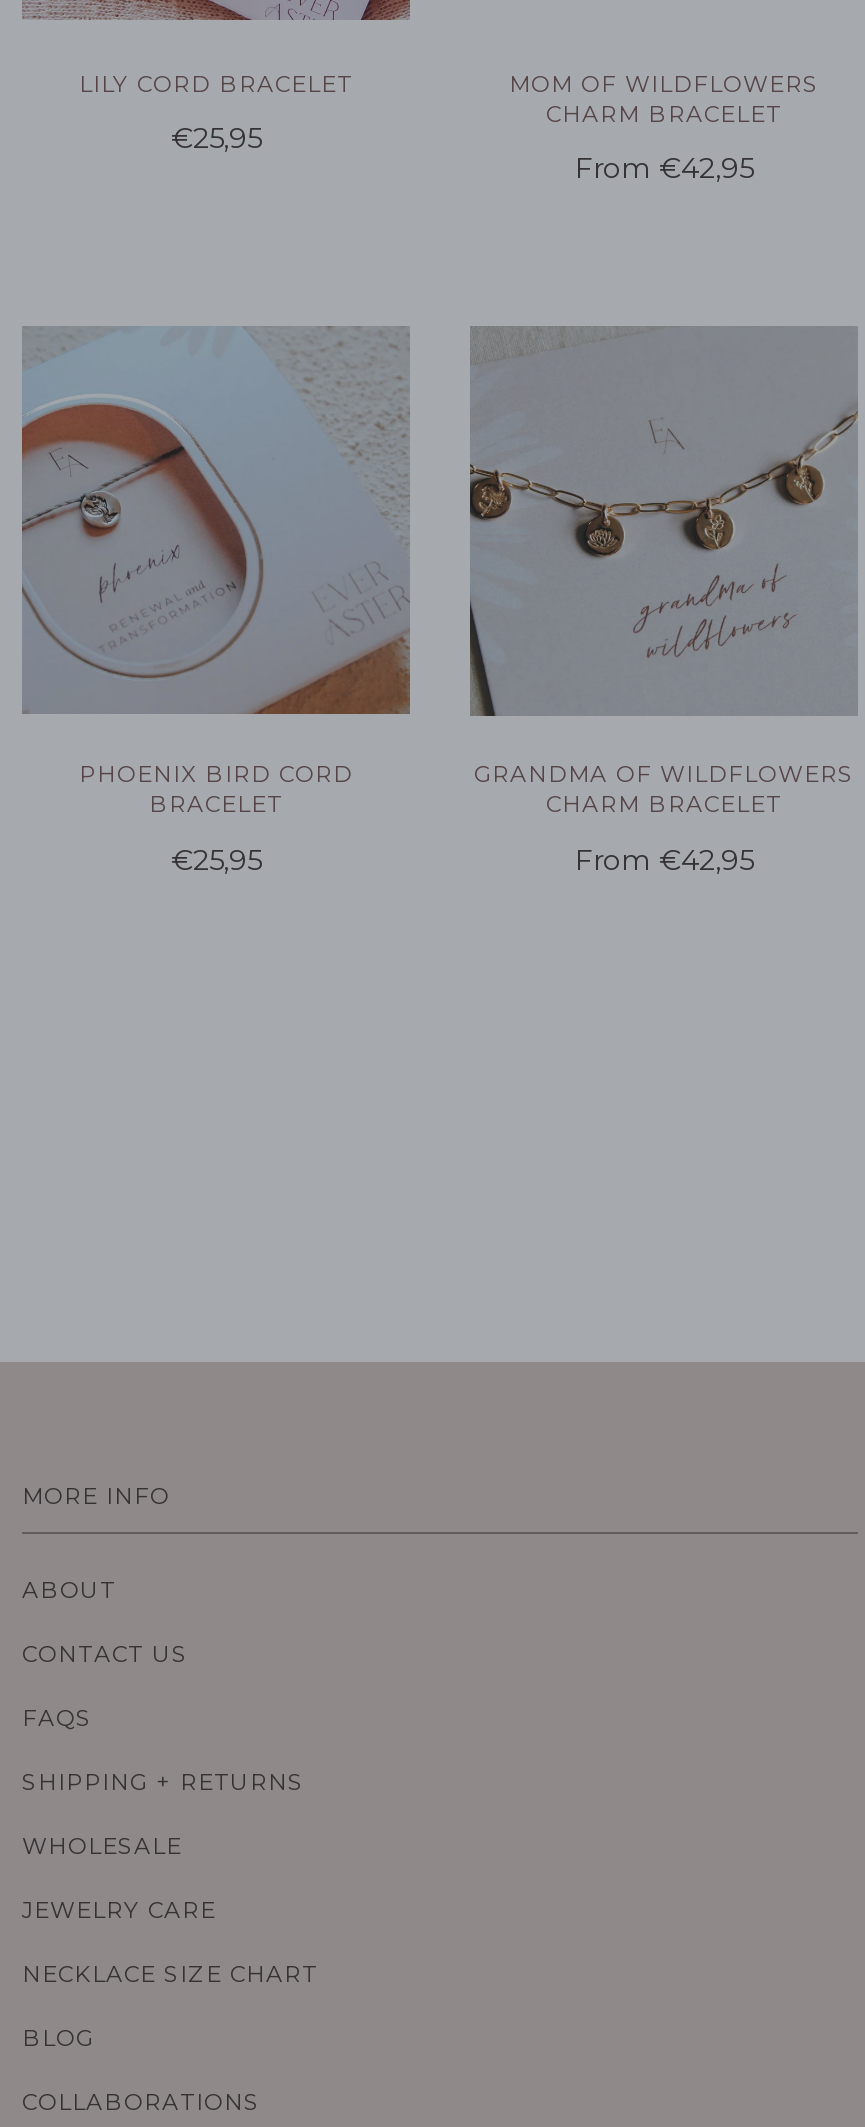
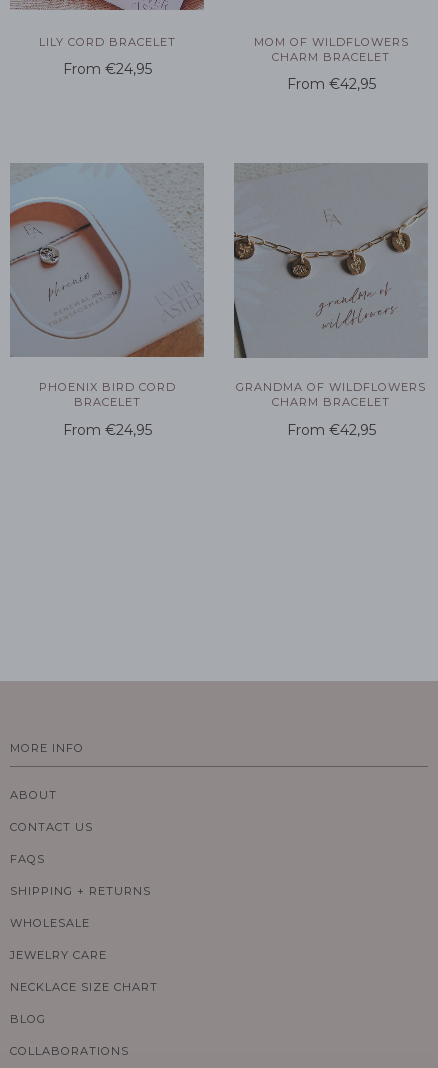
[171,121,261,157] €25,95 -> [62,60,151,78] From €24,95
[171,842,261,878] €25,95 -> [62,421,151,439] From €24,95

